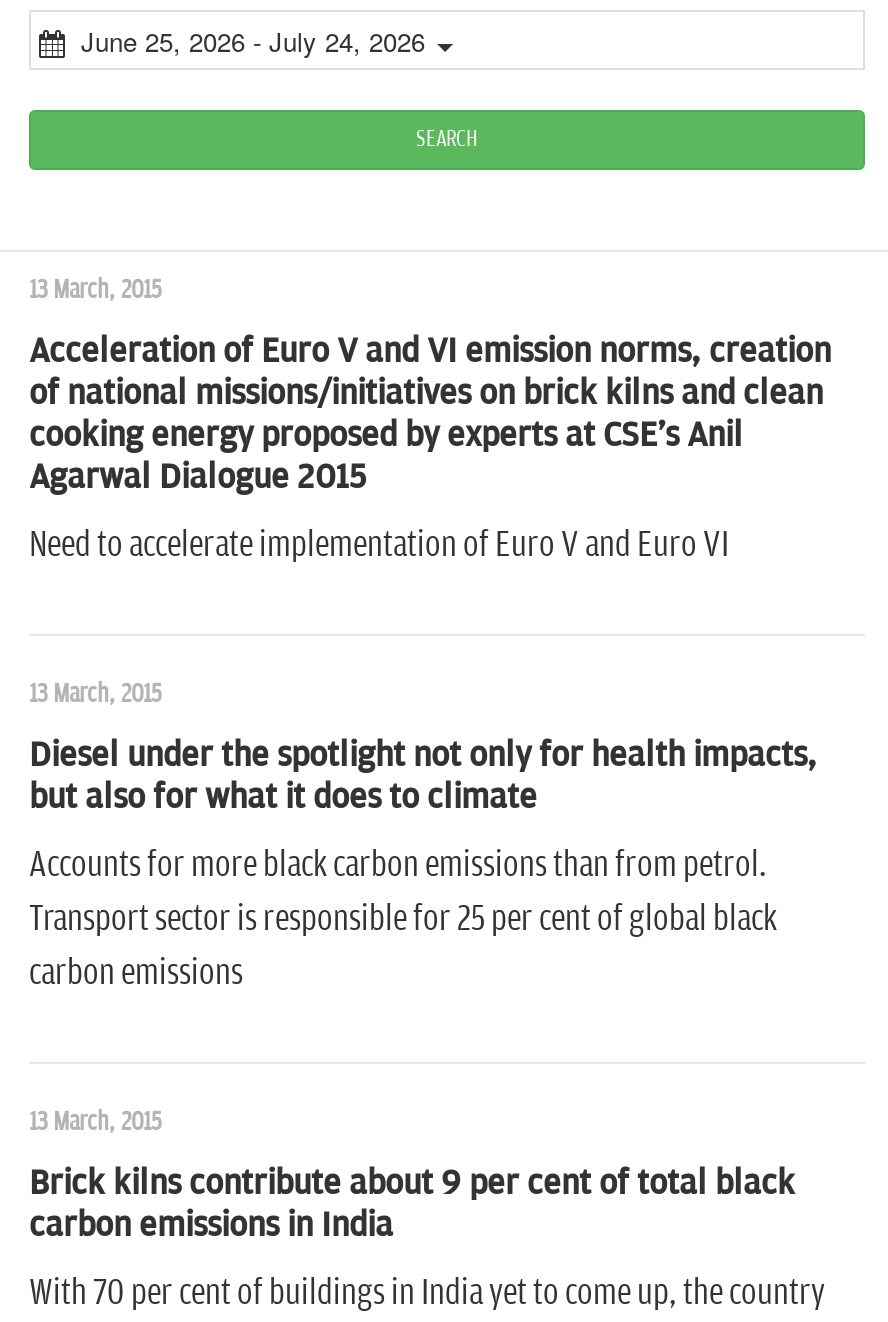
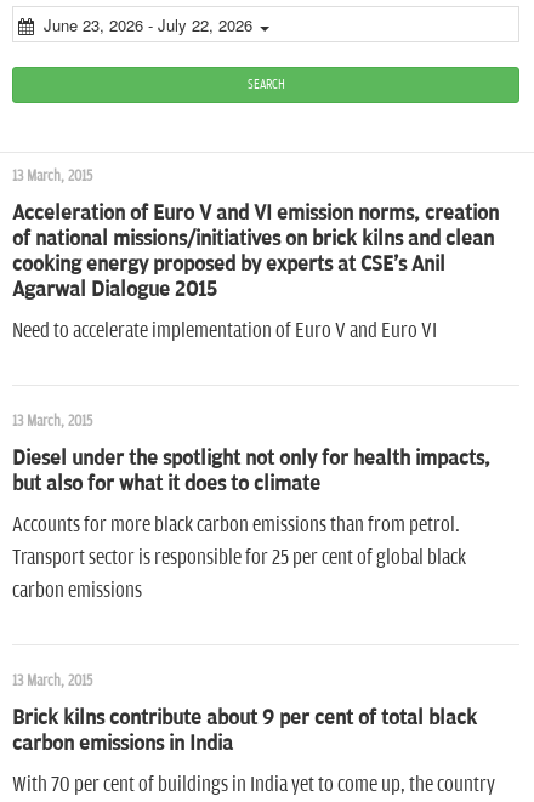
[81,22,425,60] June 25, 2026 - July 24, 2026 -> [44,13,252,36] June 23, 2026 - July 22, 2026

